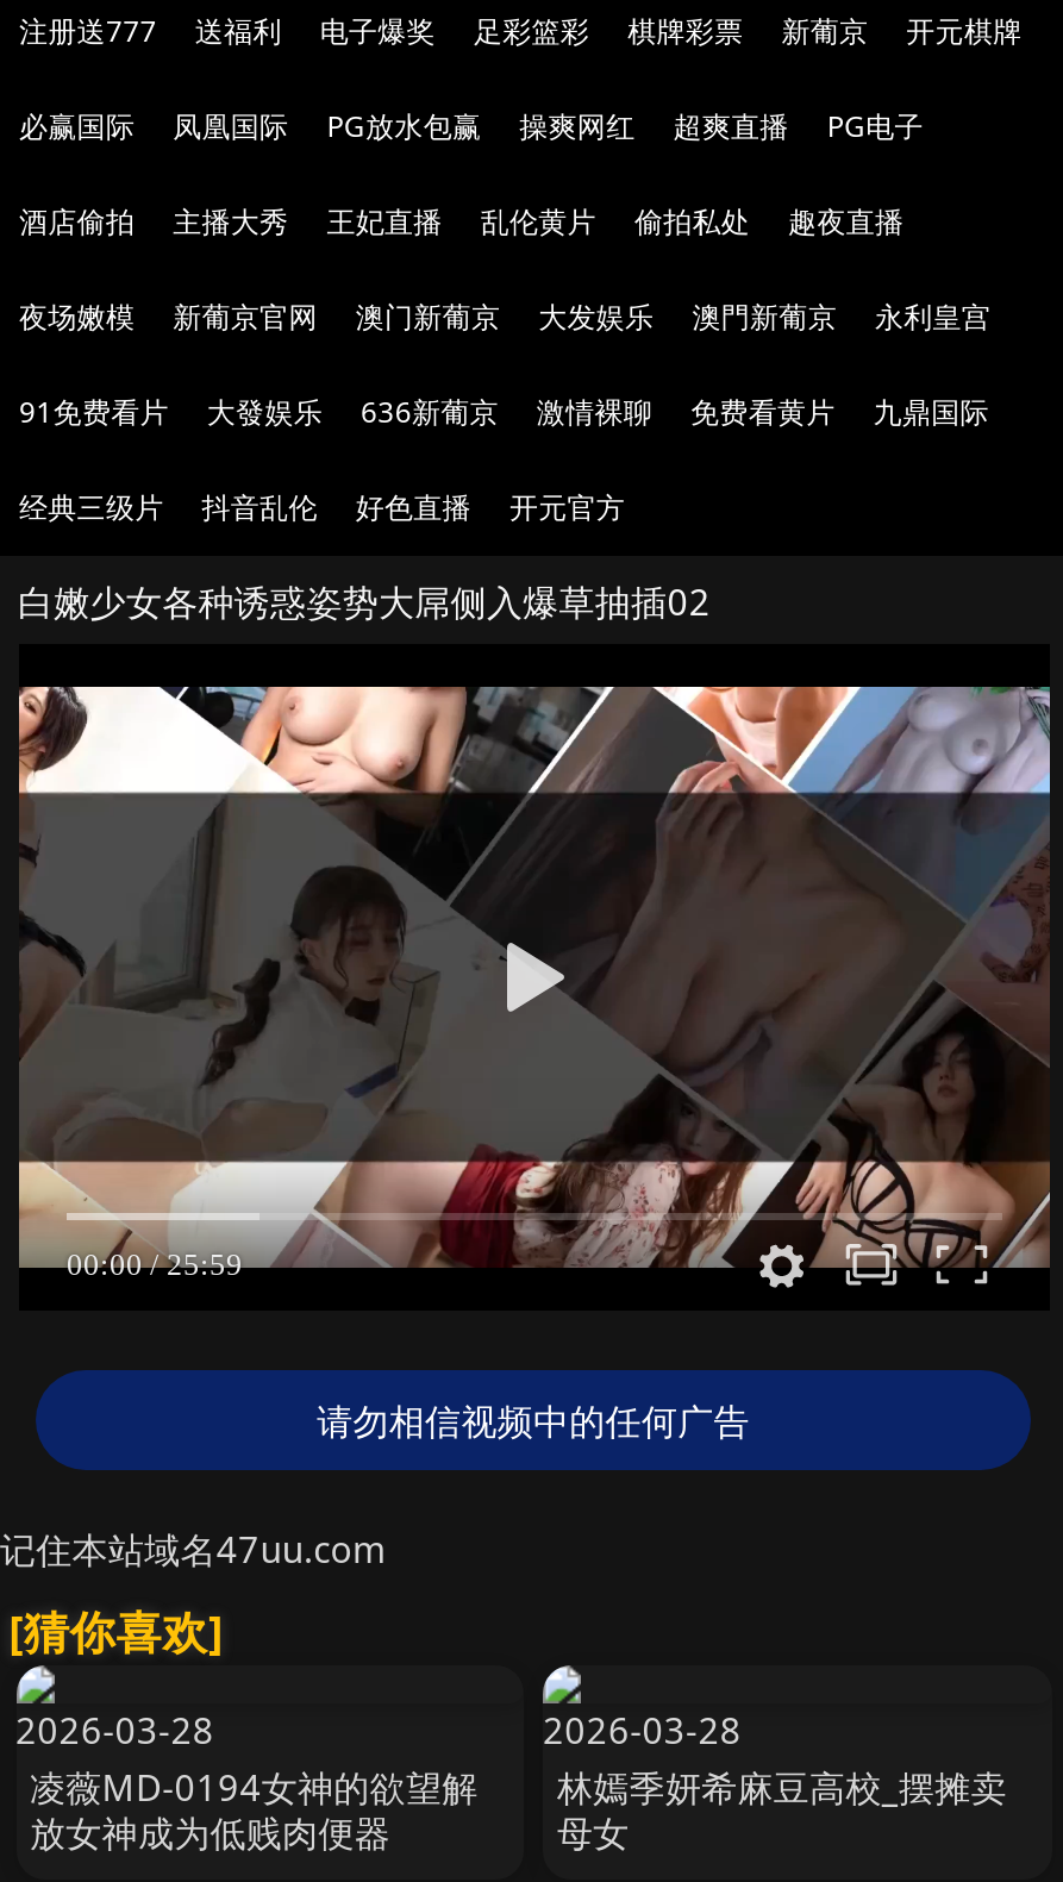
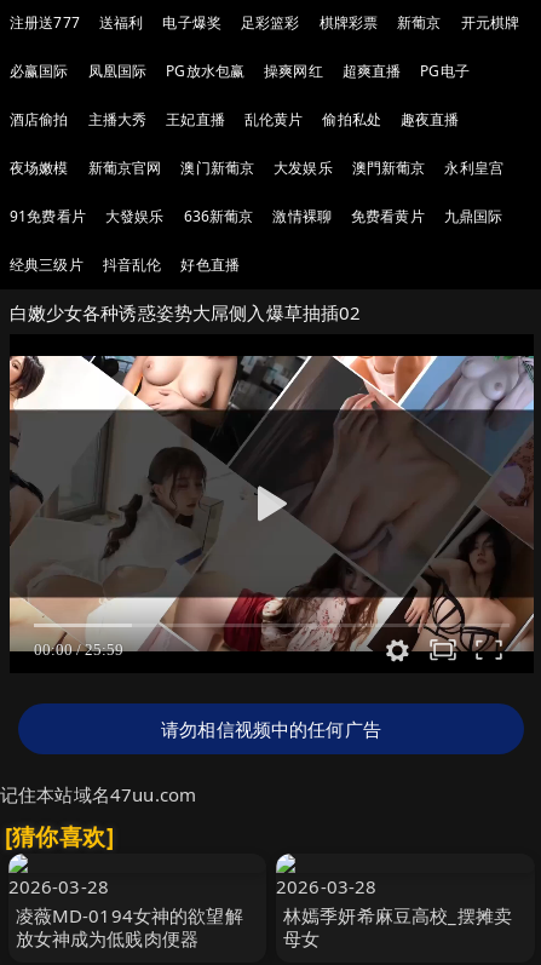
[509,487,625,527] 开元官方 -> none

